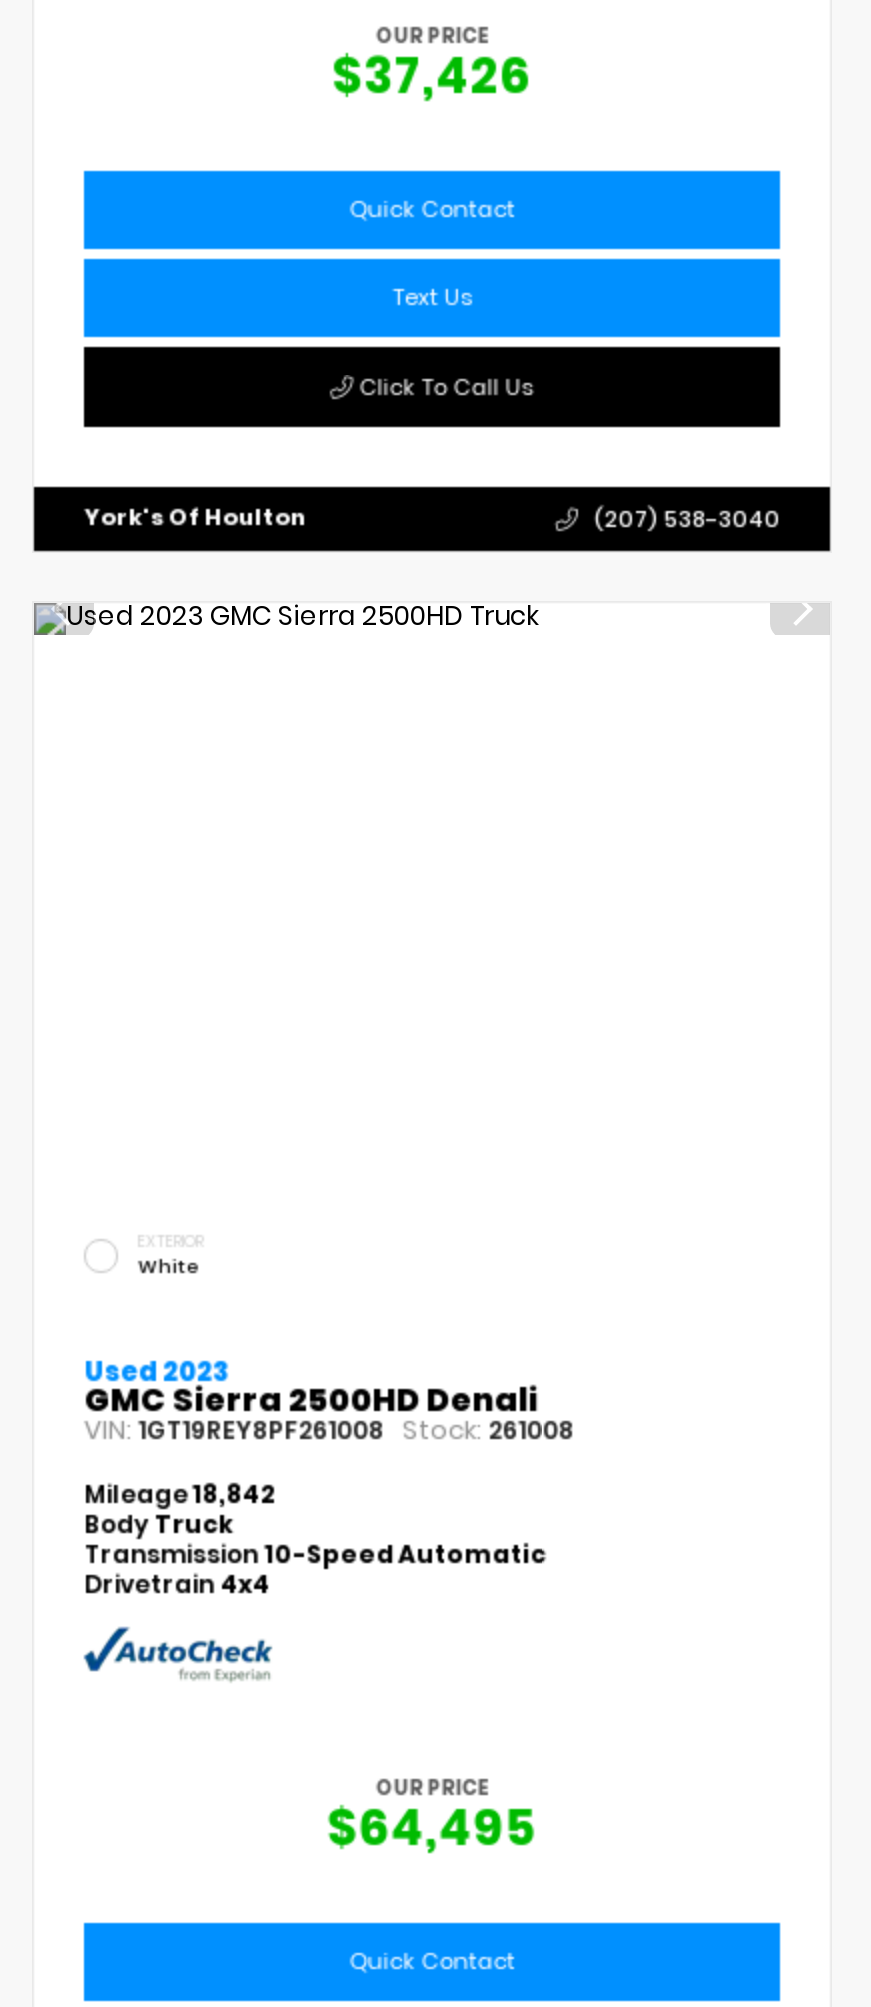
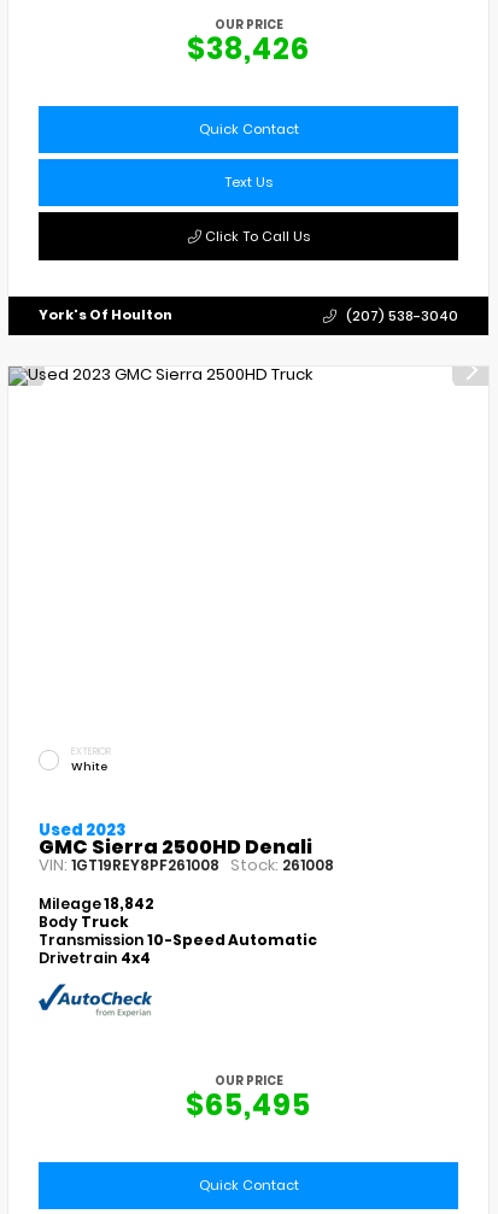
[332,42,532,108] $37,426 -> [187,28,310,68] $38,426
[327,1795,537,1861] $64,495 -> [186,1085,311,1125] $65,495

